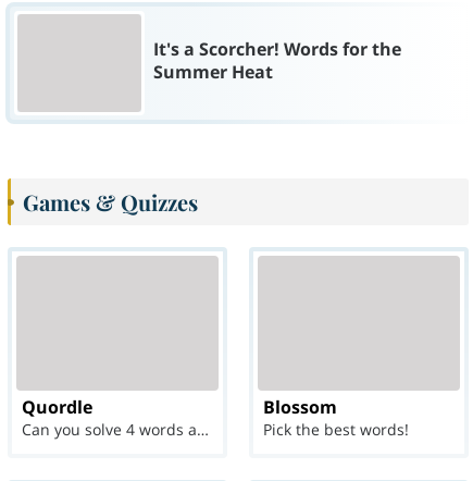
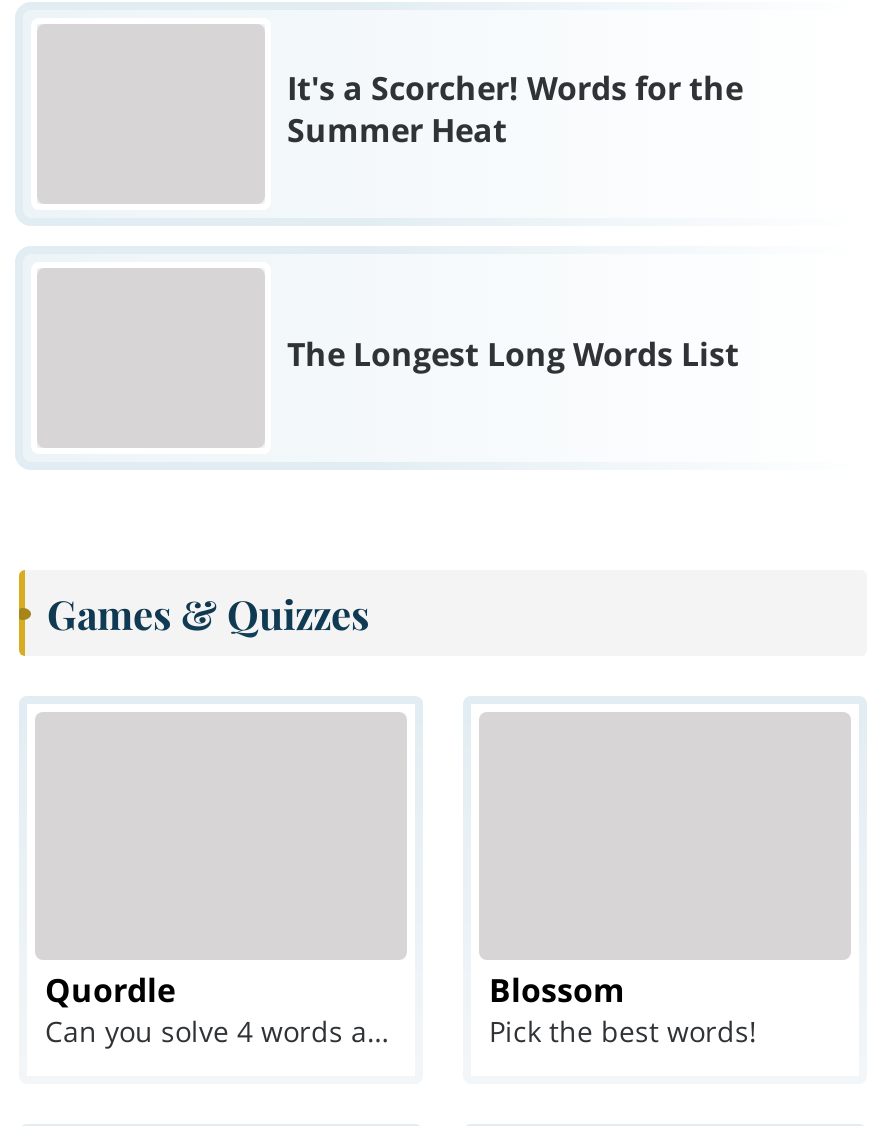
none -> [287,331,739,375] The Longest Long Words List

